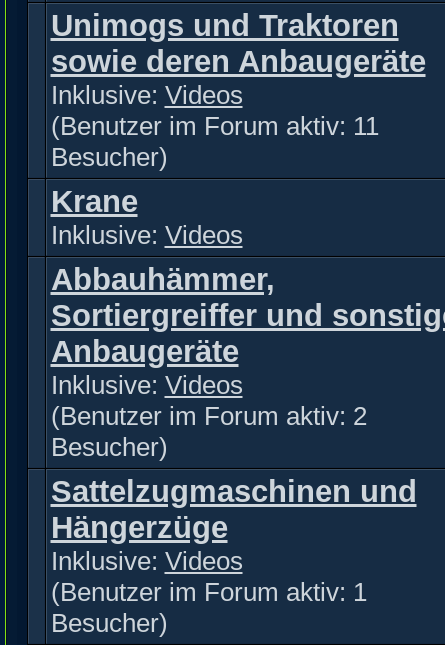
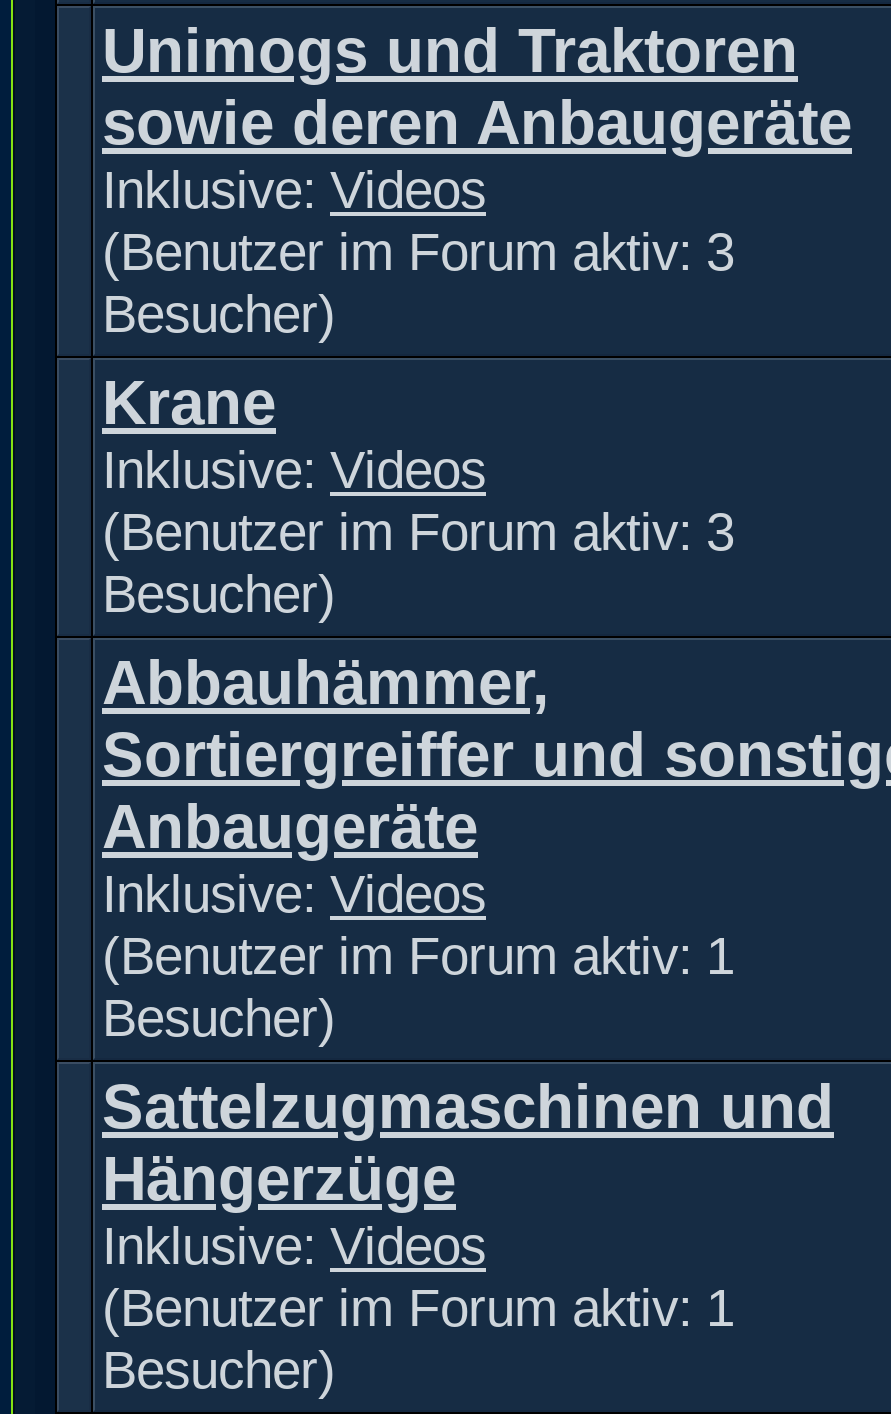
[50,111,378,141] (Benutzer im Forum aktiv: 11 -> [102,222,734,282] (Benutzer im Forum aktiv: 3
none -> [102,502,734,624] (Benutzer im Forum aktiv: 3 | Besucher)
[50,401,366,431] (Benutzer im Forum aktiv: 2 -> [102,926,734,986] (Benutzer im Forum aktiv: 1

